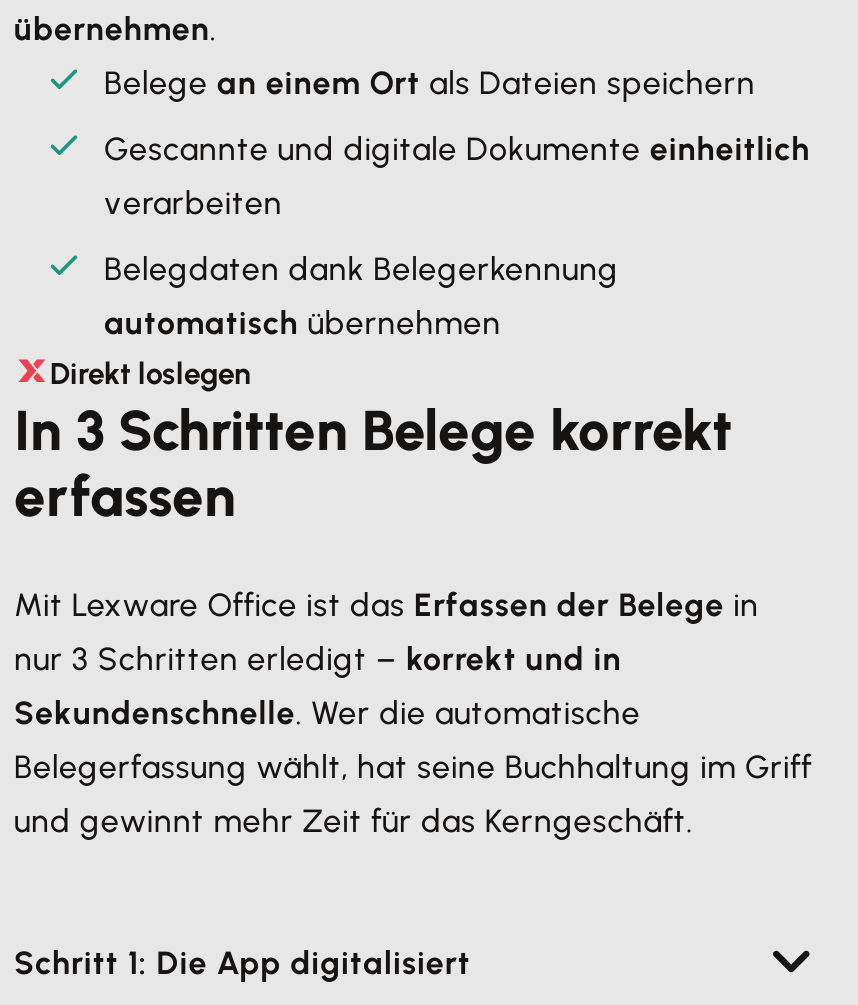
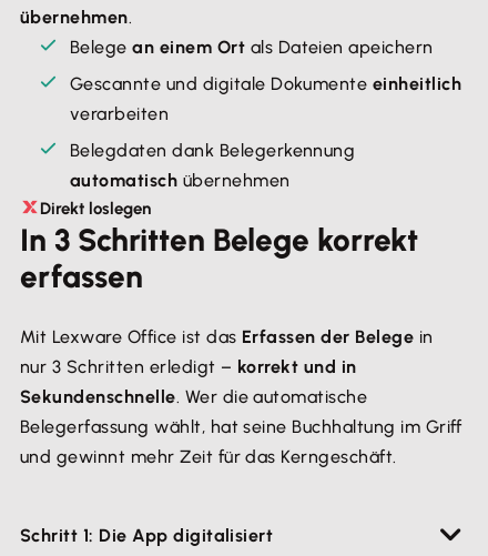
[104,64,755,102] Belege an einem Ort als Dateien speichern -> [70,37,433,58] Belege an einem Ort als Dateien apeichern

